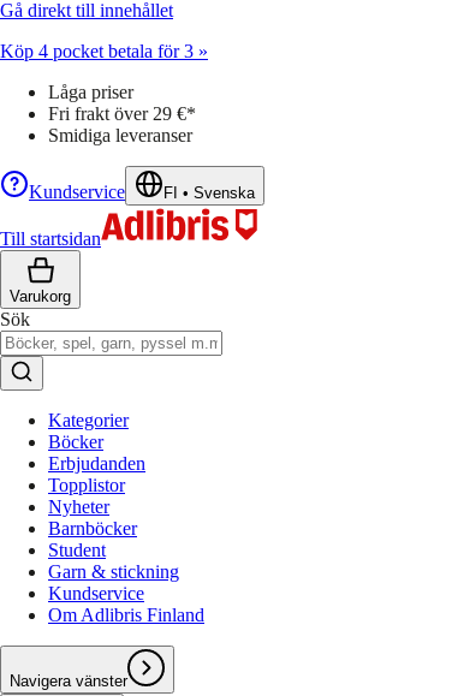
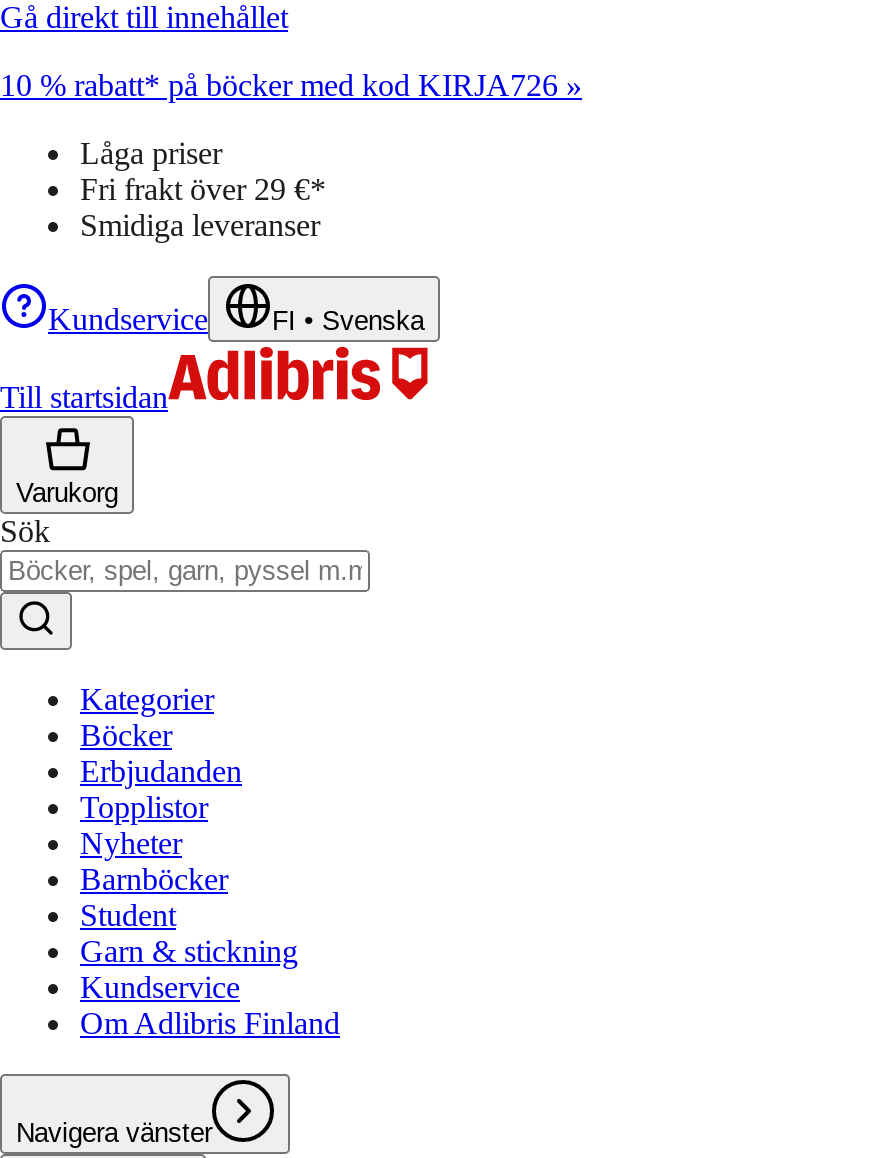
[0,41,208,61] Köp 4 pocket betala för 3 » -> [0,68,582,102] 10 % rabatt* på böcker med kod KIRJA726 »

